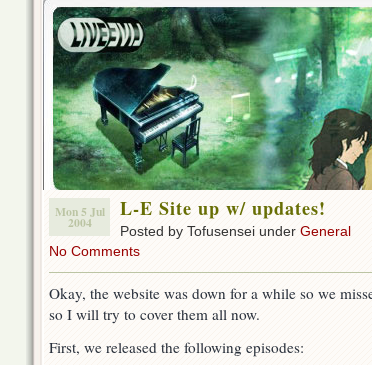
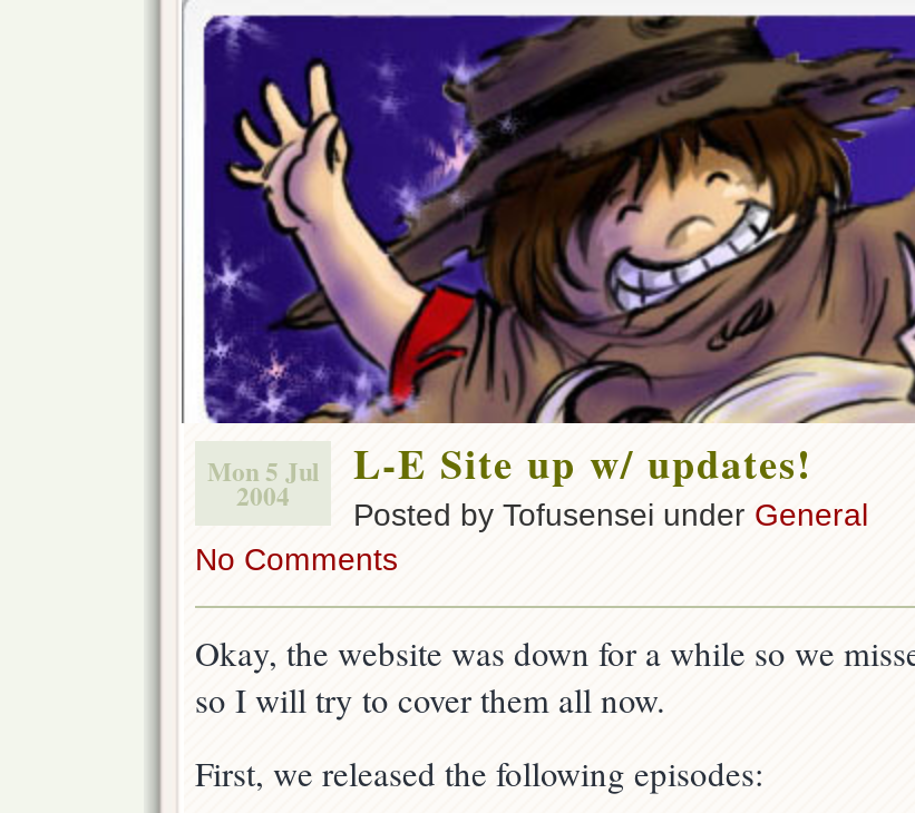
[52,6,369,191] [image] -> [202,13,908,425] [image]

